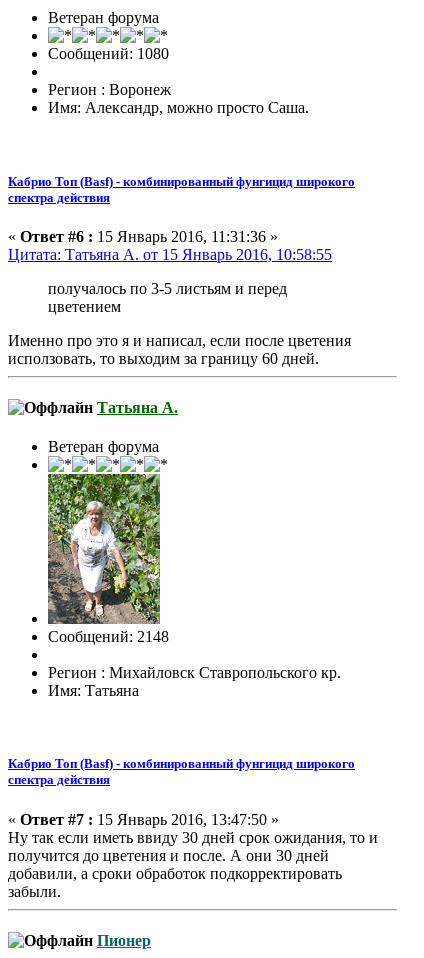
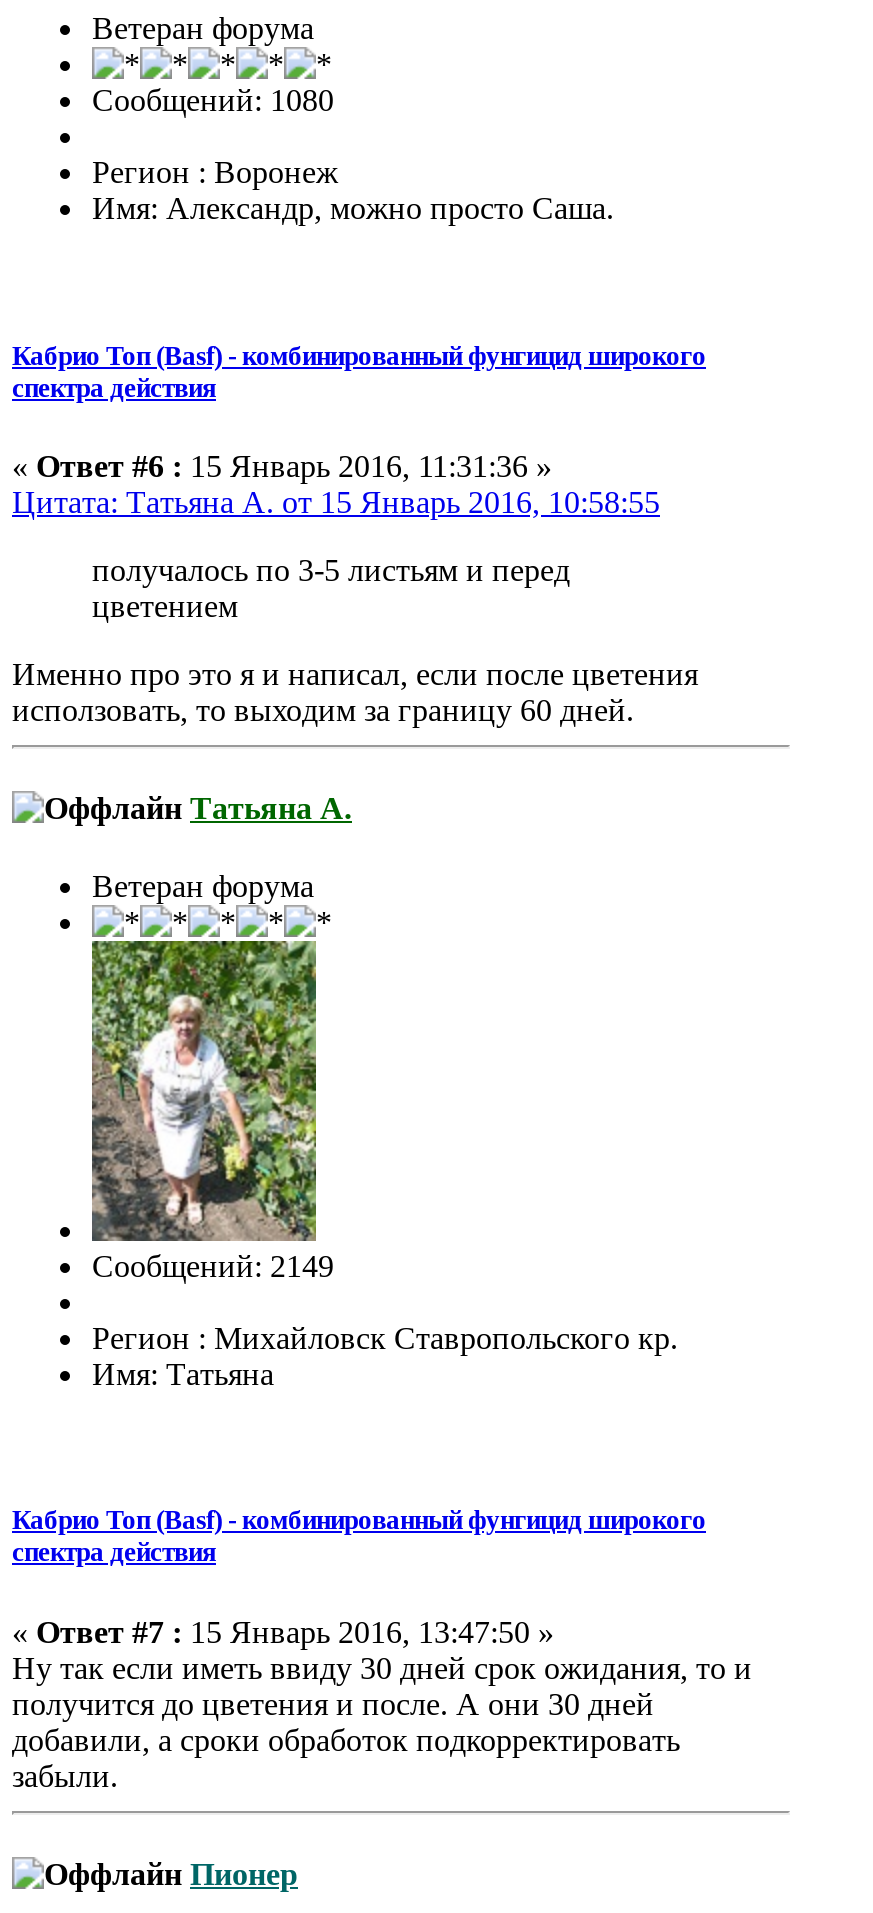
[48,628,169,645] Сообщений: 2148 -> [92,1249,334,1283] Сообщений: 2149

